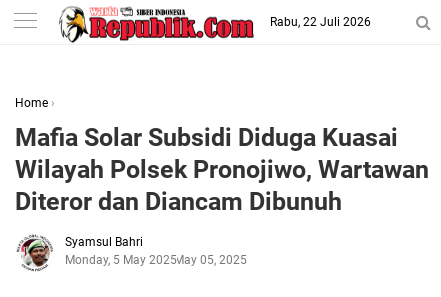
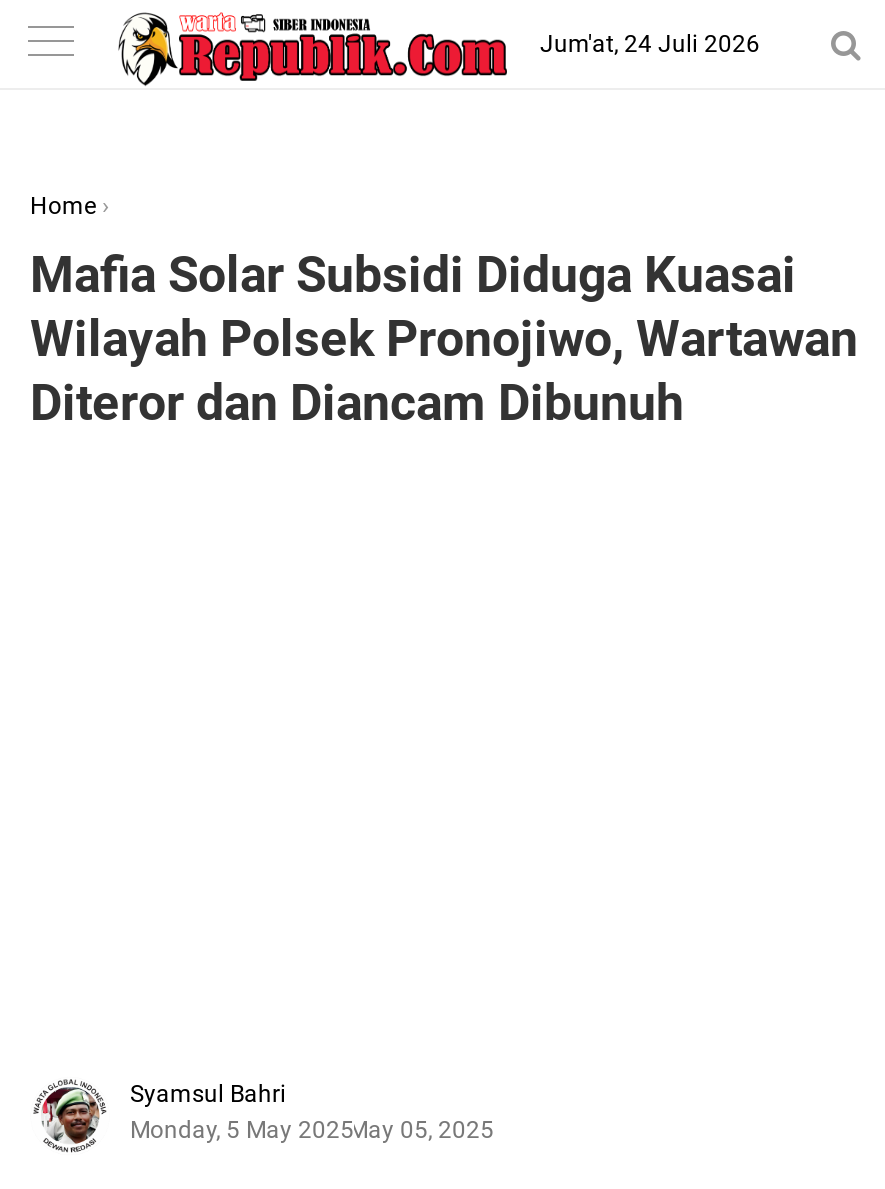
[270,15,371,29] Rabu, 22 Juli 2026 -> [540,30,760,58] Jum'at, 24 Juli 2026

